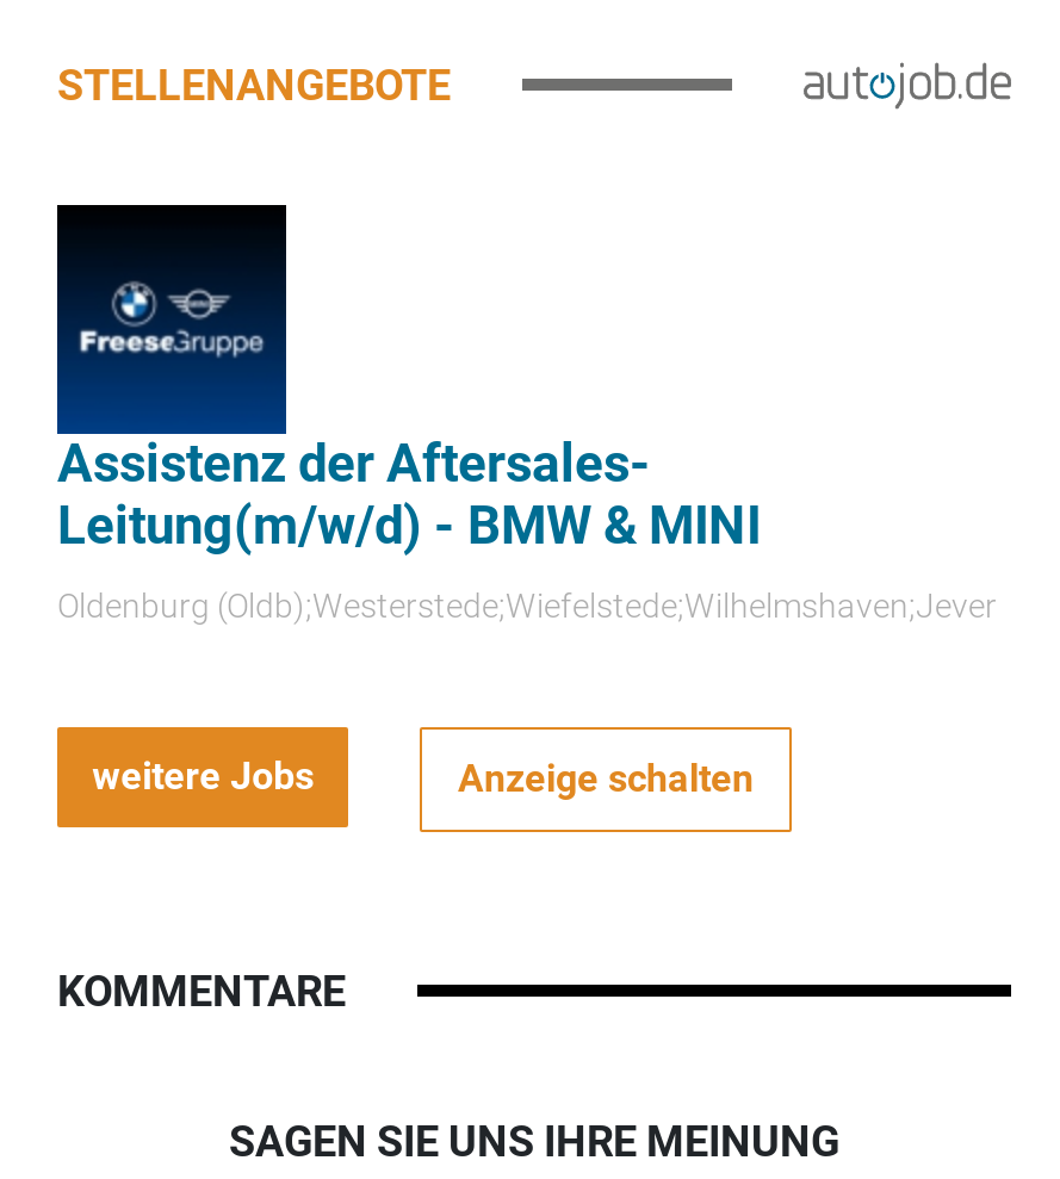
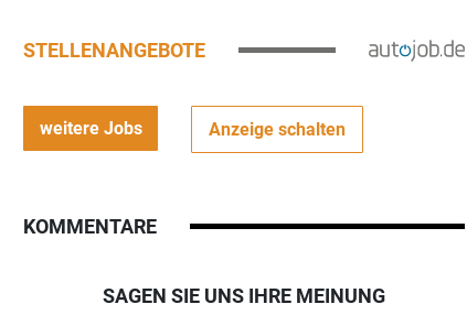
[55,203,997,625] [image] | Assistenz der Aftersales- | Leitung(m/w/d) - BMW & MINI | Oldenburg (Oldb);Westerstede;Wiefelstede;Wilhelmshaven;Jever -> none

